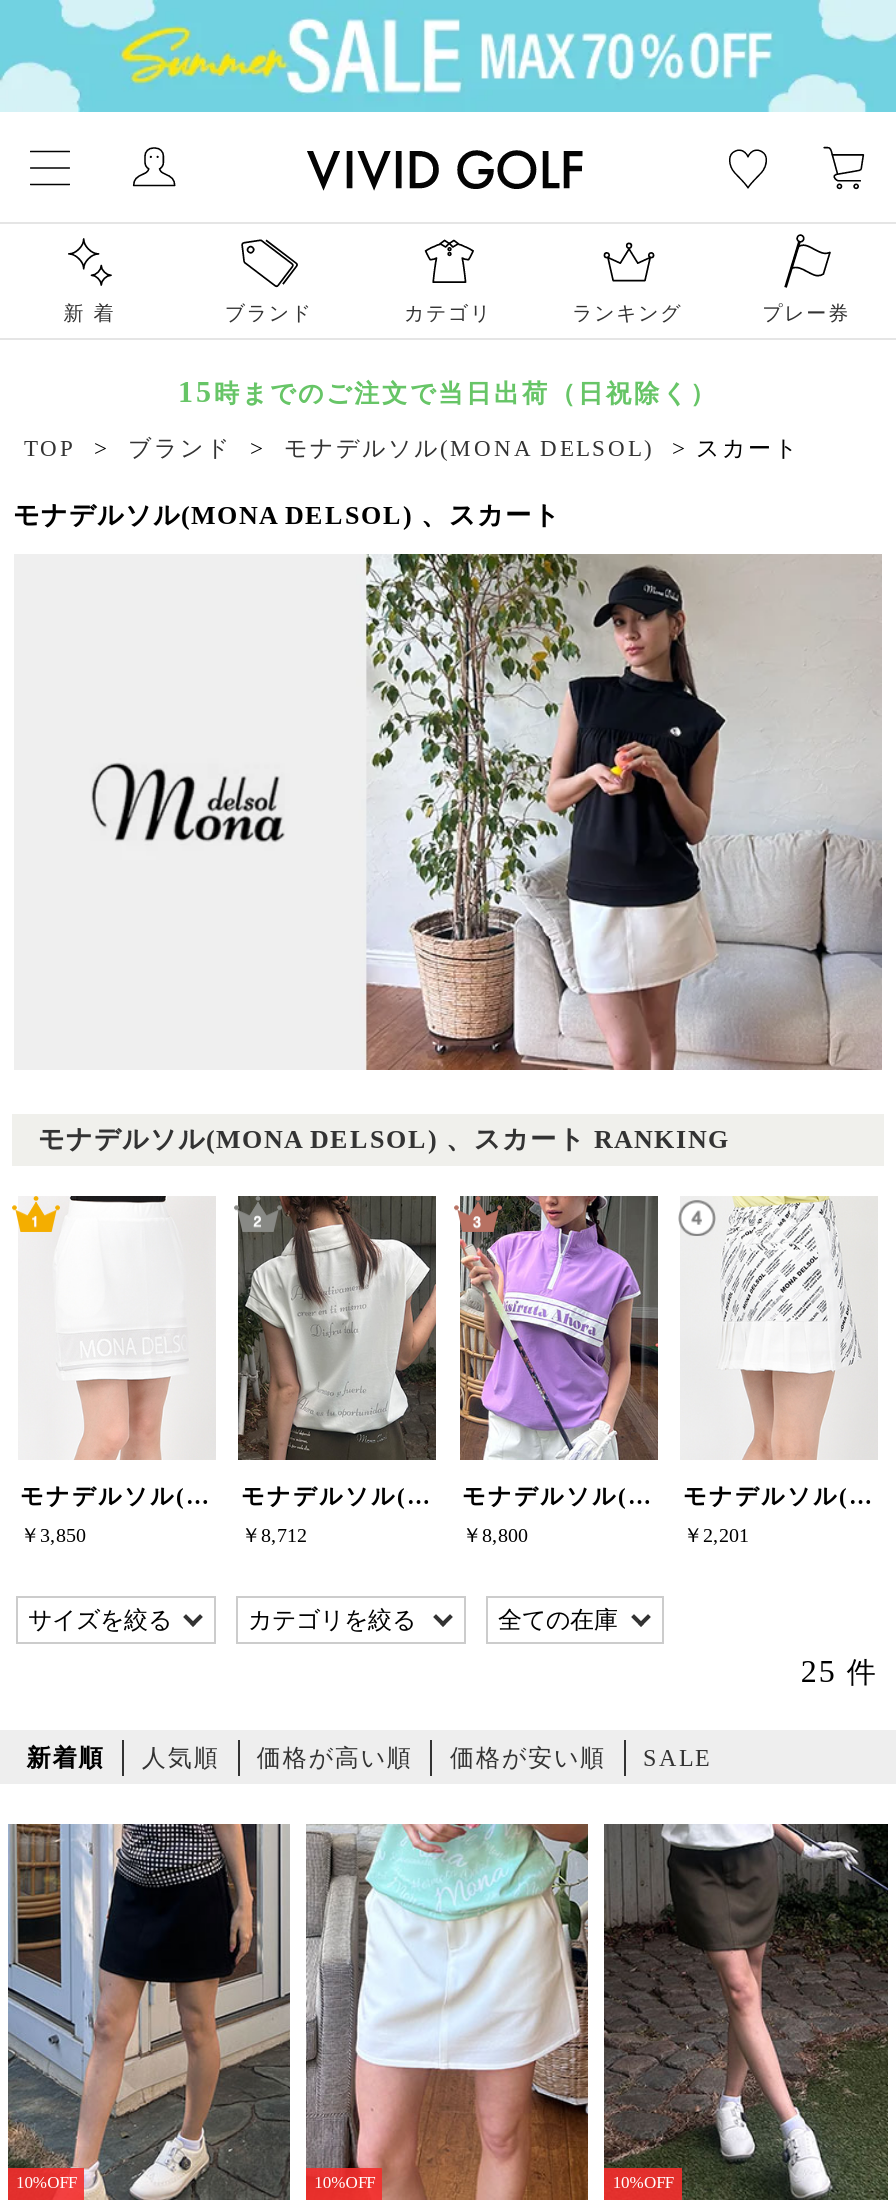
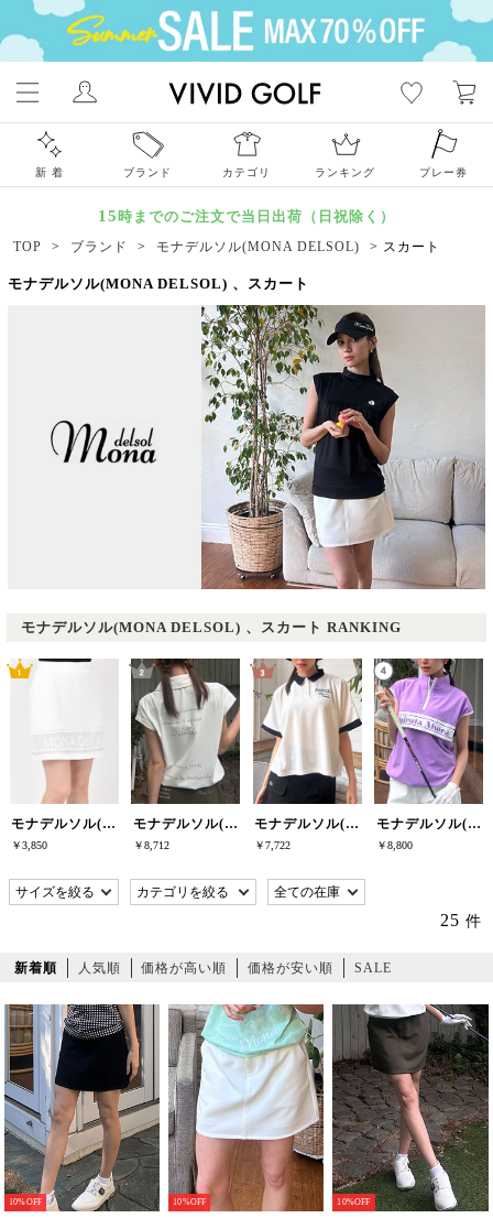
[460,1194,660,1545] [image] | ￥8,800 -> [253,659,362,851] [image] | ￥7,722
[680,1196,878,1545] [image] | ￥2,201 -> [373,657,484,851] [image] | ￥8,800

